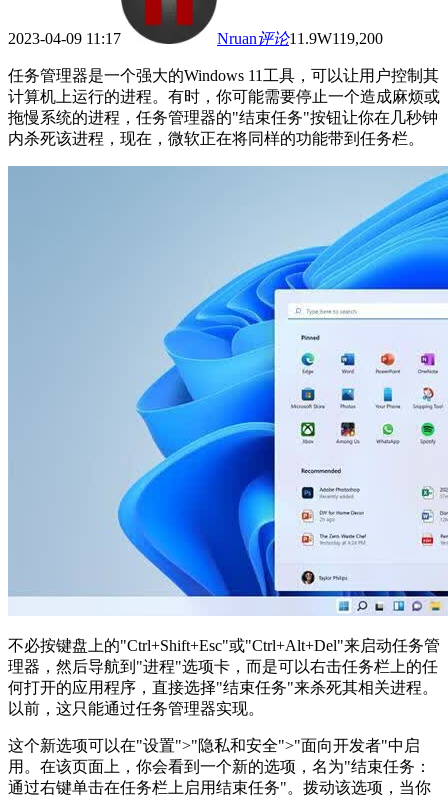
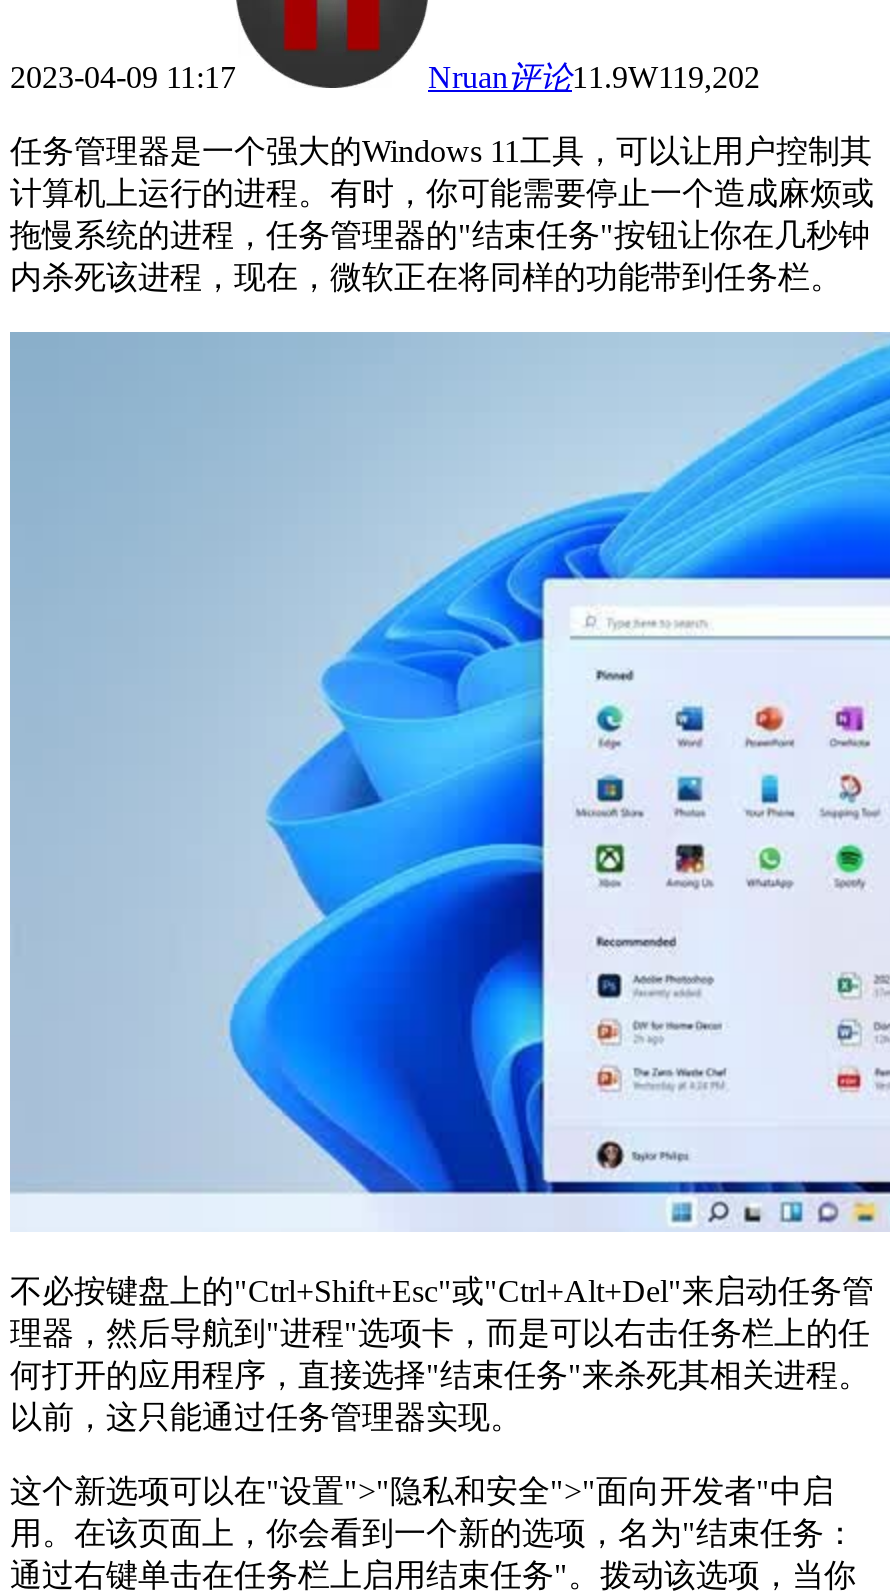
[217,30,383,47] Nruan评论11.9W119,200 -> [428,60,760,94] Nruan评论11.9W119,202

